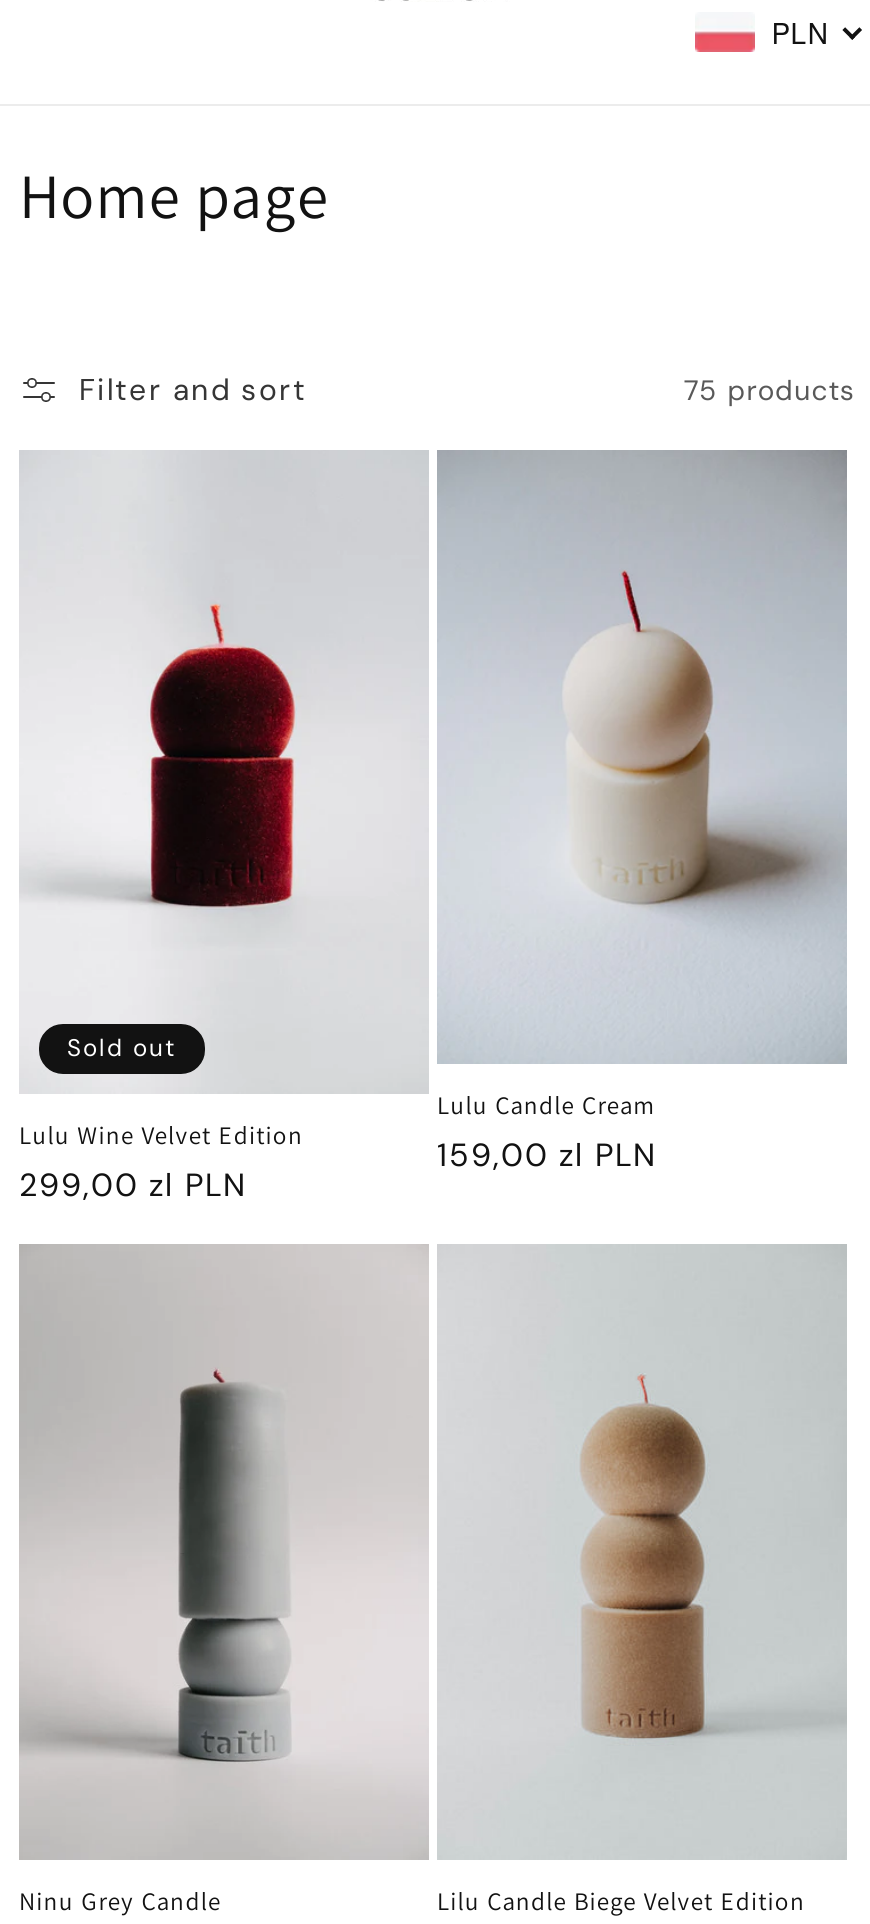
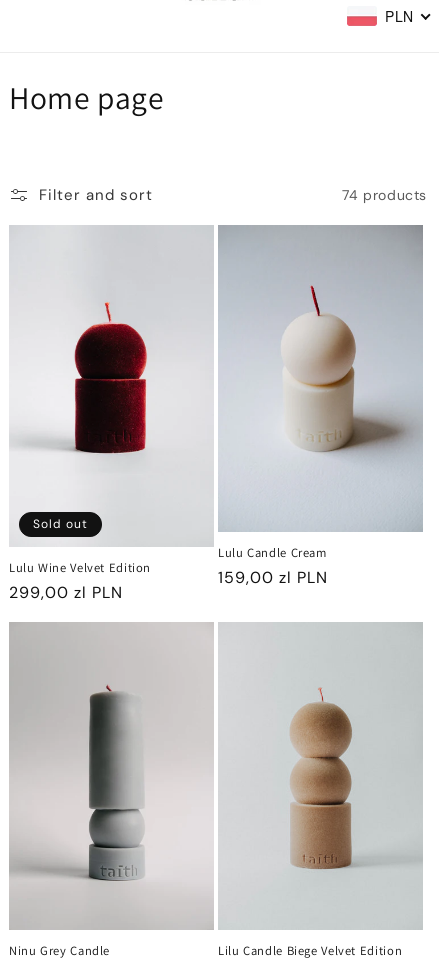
[684,371,855,407] 75 products -> [342,185,427,203] 74 products

